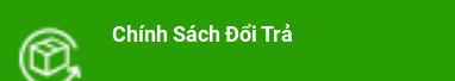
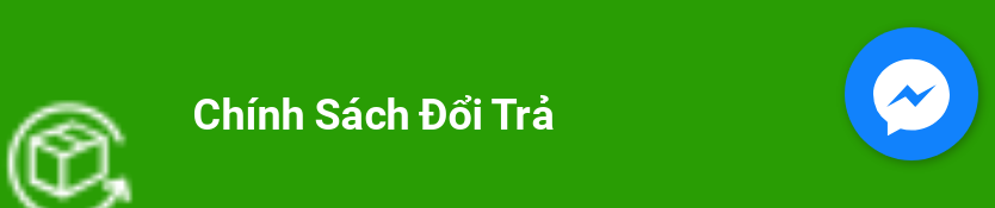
none -> [842,25,981,163] [image]

